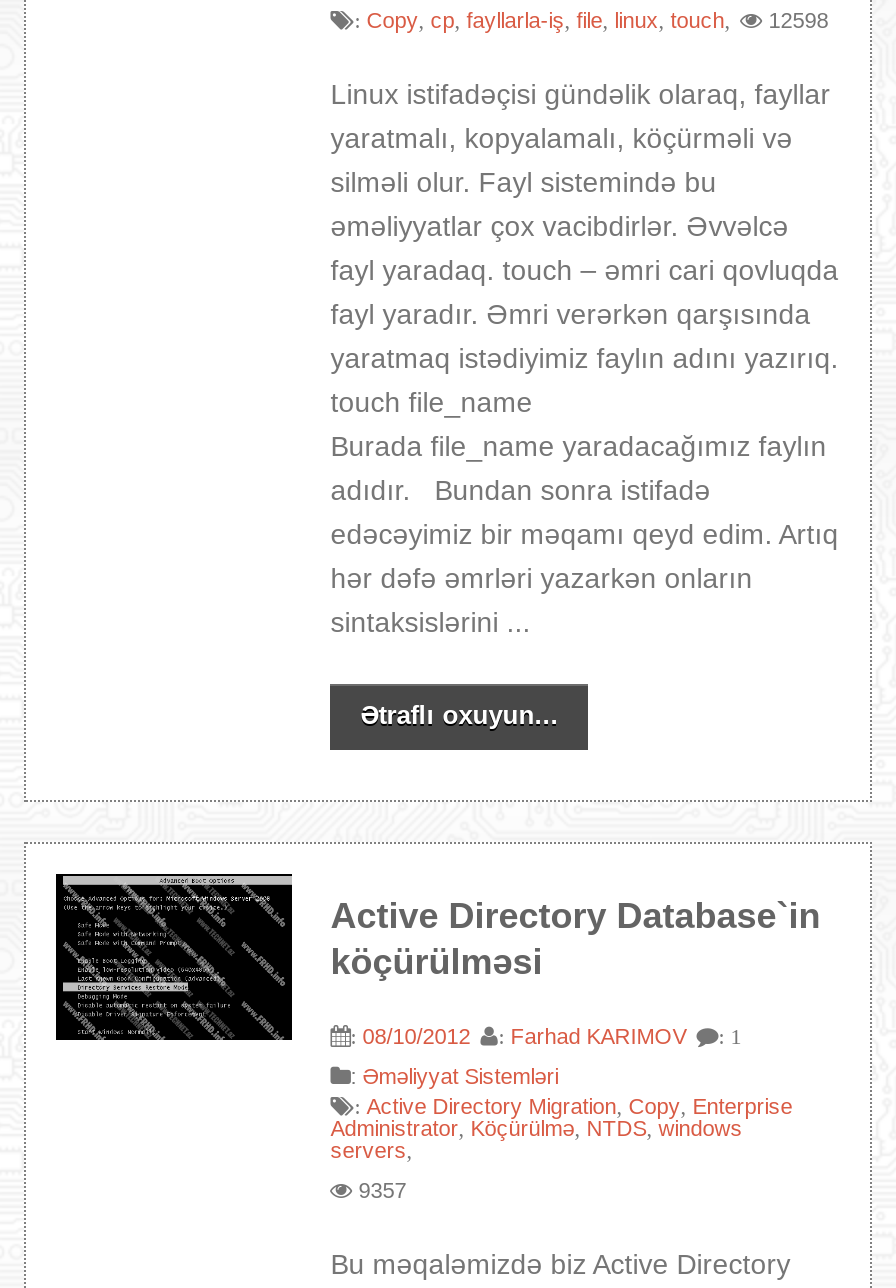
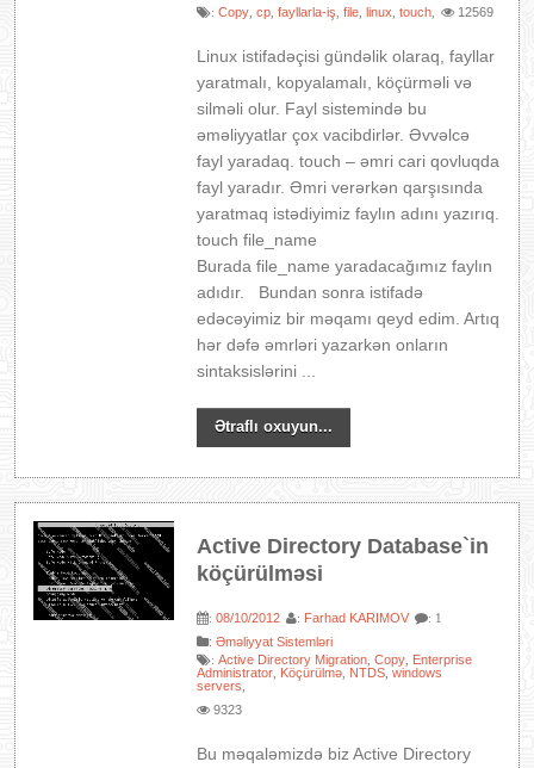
[762,8,828,32] 12598 -> [454,5,494,19] 12569
[352,1178,406,1202] 9357 -> [210,702,242,717] 9323

